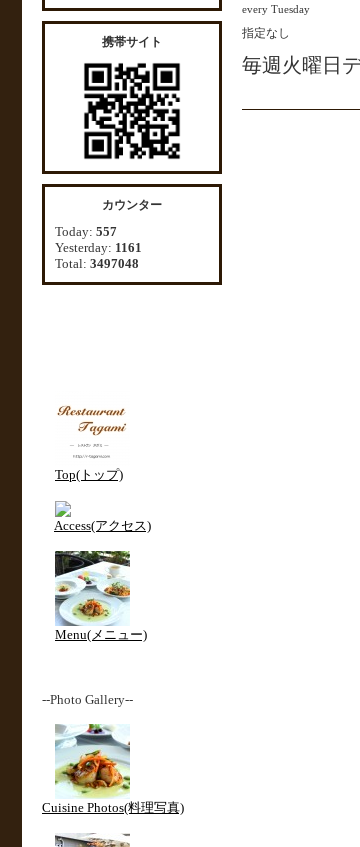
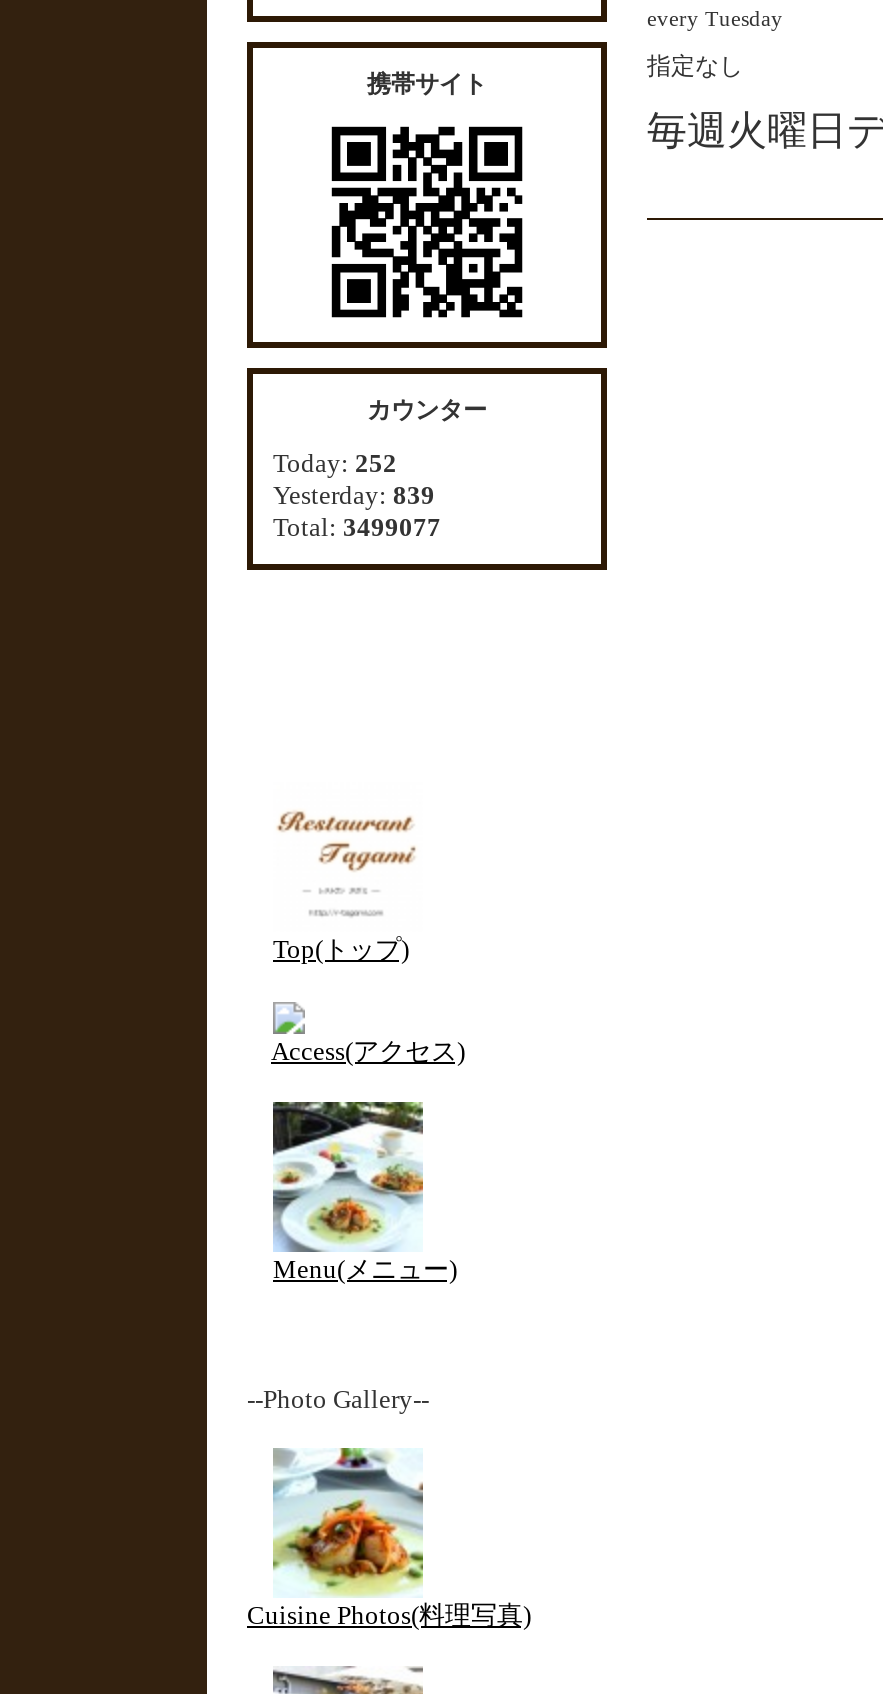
[55,224,117,239] Today: 557 -> [273,448,397,478] Today: 252
[55,240,142,255] Yesterday: 1161 -> [273,480,435,510] Yesterday: 839
[55,256,139,271] Total: 3497048 -> [273,512,441,542] Total: 3499077

